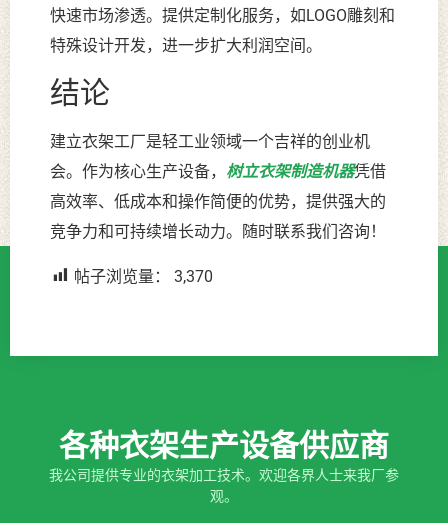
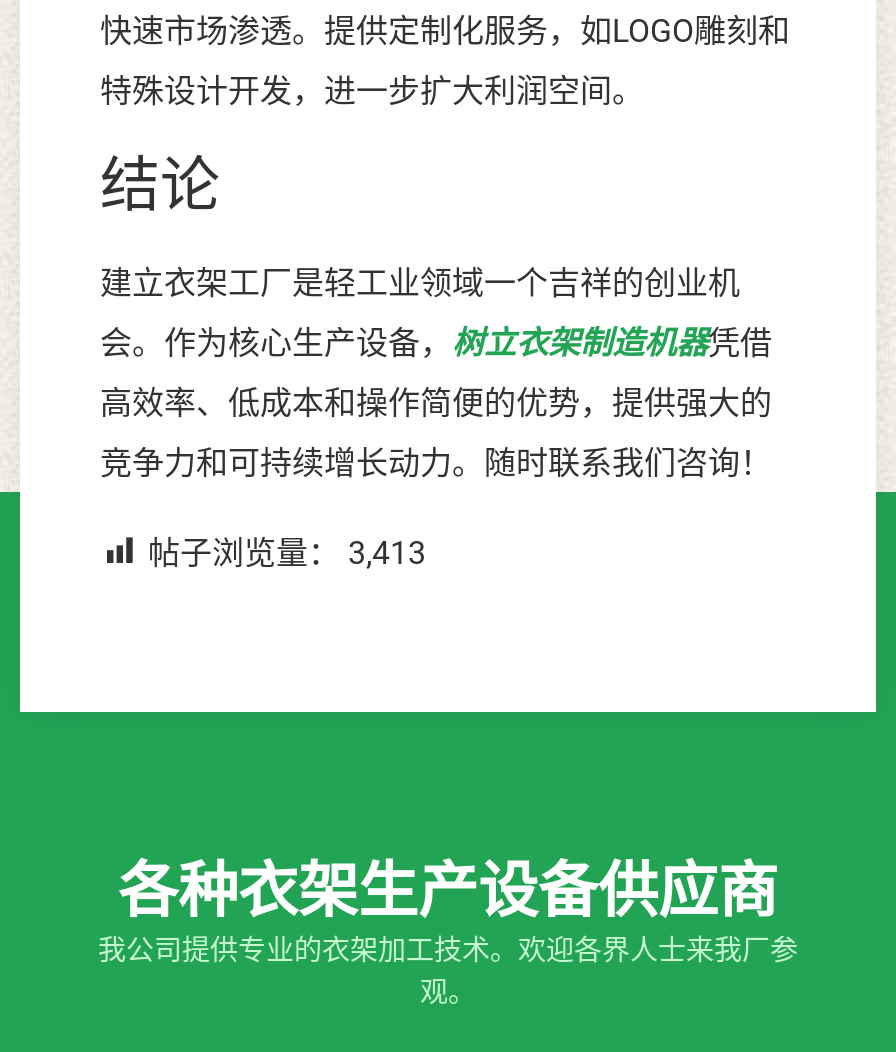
[74,267,213,286] 帖子浏览量： 3,370 -> [148,533,426,571] 帖子浏览量： 3,413

